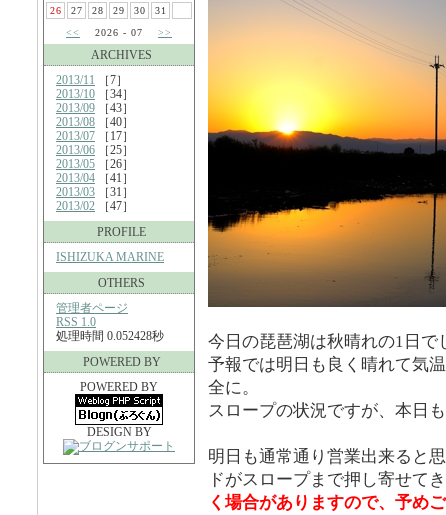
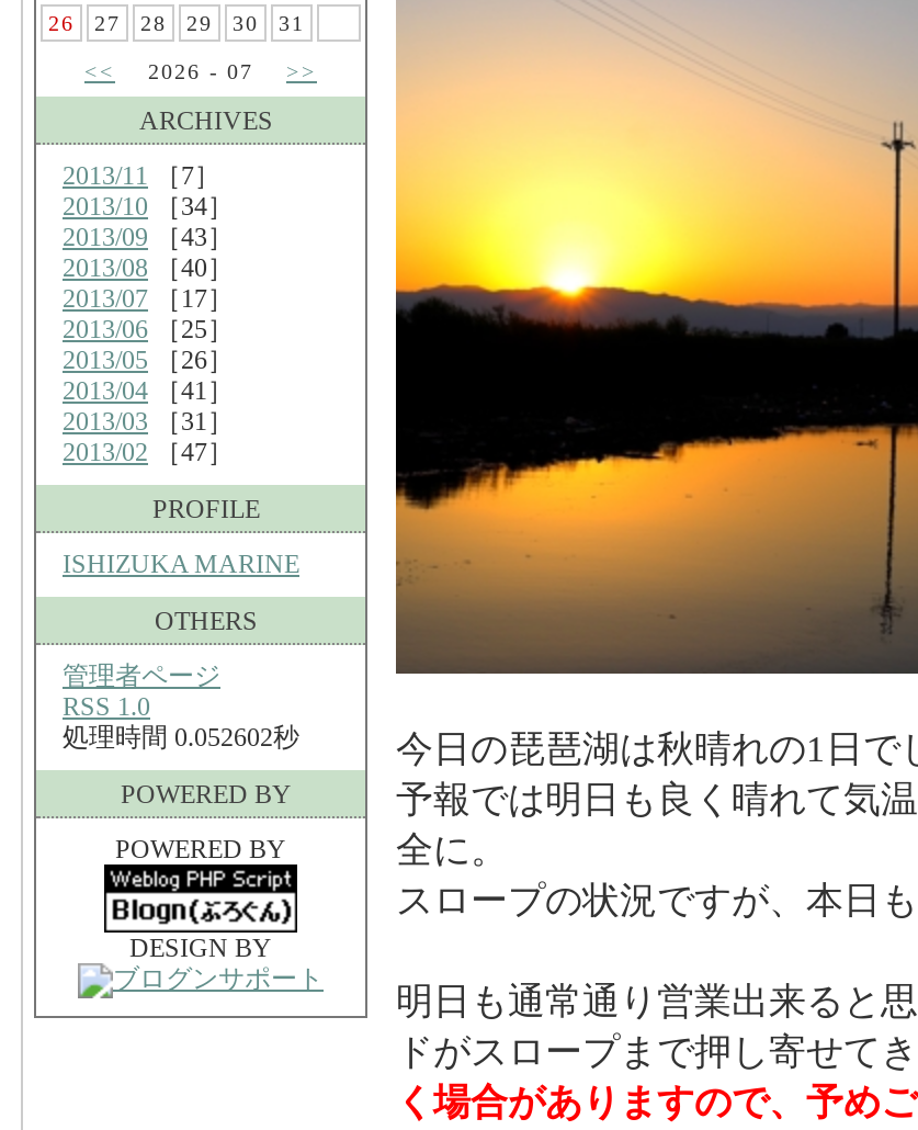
[56,329,164,343] 処理時間 0.052428秒 -> [63,722,299,753] 処理時間 0.052602秒

